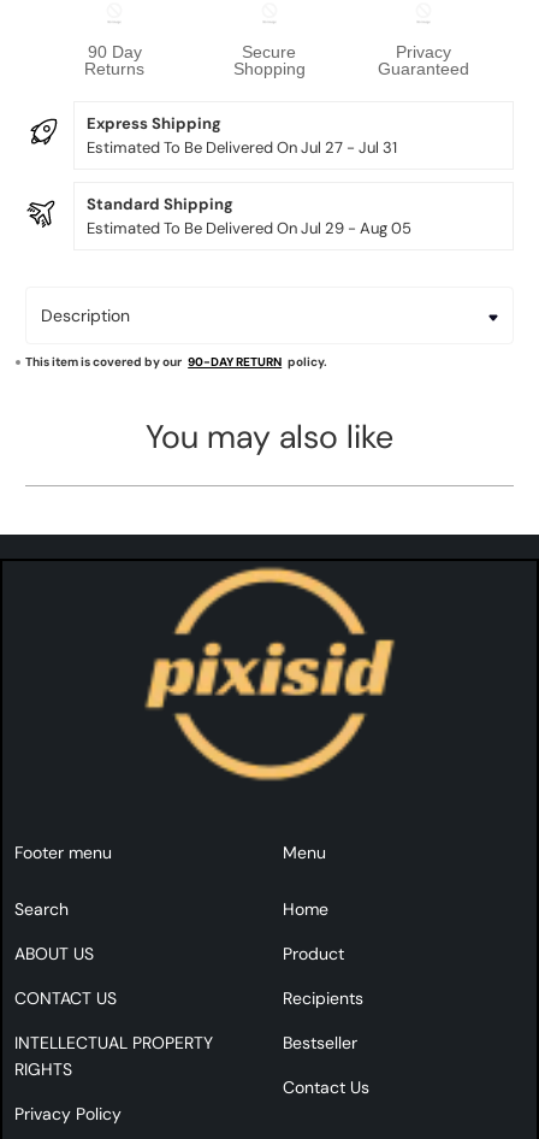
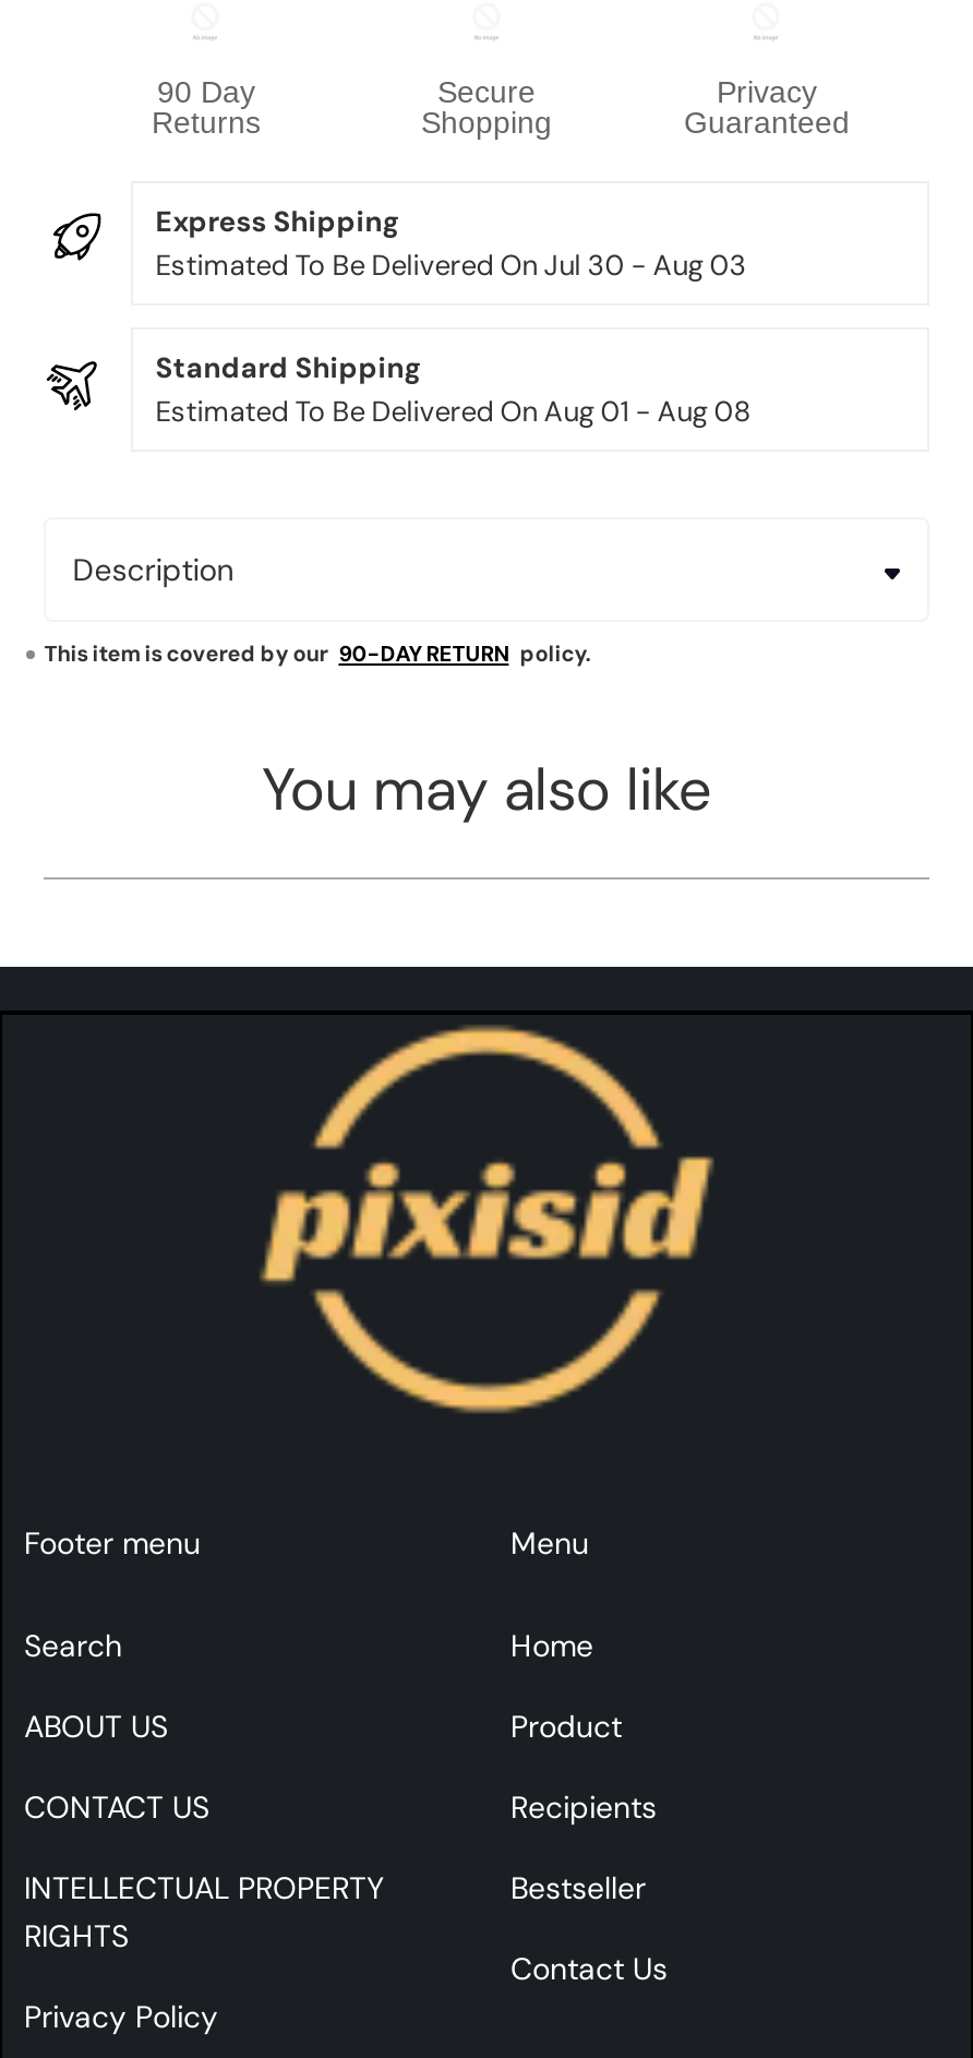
[87,137,397,157] Estimated To Be Delivered On Jul 27 - Jul 31 -> [155,246,747,283] Estimated To Be Delivered On Jul 30 - Aug 03
[87,218,412,238] Estimated To Be Delivered On Jul 29 - Aug 05 -> [155,392,751,429] Estimated To Be Delivered On Aug 01 - Aug 08

